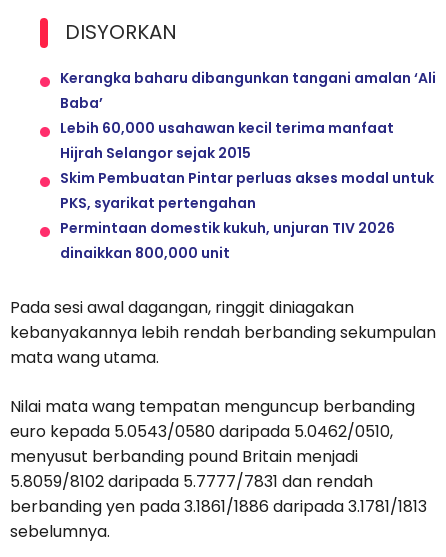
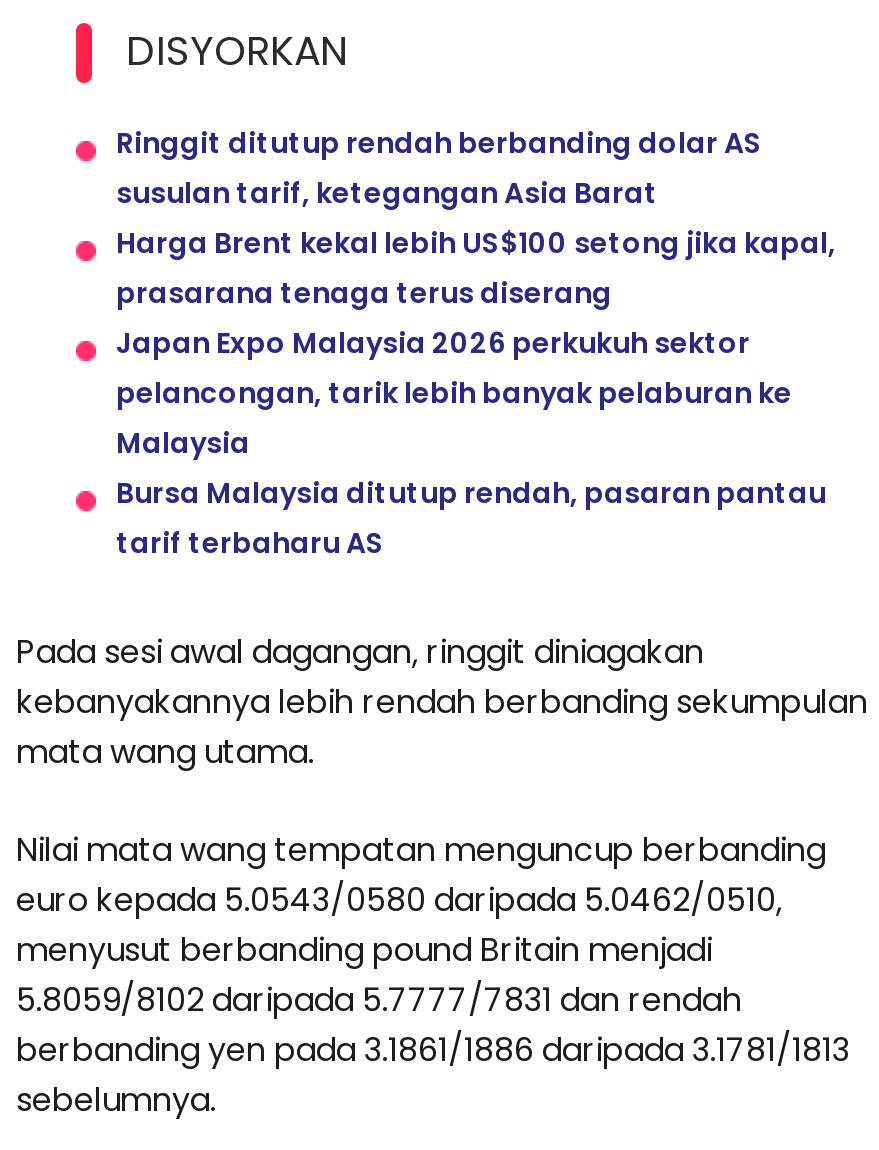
[60,68,436,263] Kerangka baharu dibangunkan tangani amalan ‘Ali | Baba’ | Lebih 60,000 usahawan kecil terima manfaat | Hijrah Selangor sejak 2015 | Skim Pembuatan Pintar perluas akses modal untuk | PKS, syarikat pertengahan | Permintaan domestik kukuh, unjuran TIV 2026 | dinaikkan 800,000 unit -> [116,124,836,564] Ringgit ditutup rendah berbanding dolar AS | susulan tarif, ketegangan Asia Barat | Harga Brent kekal lebih US$100 setong jika kapal, | prasarana tenaga terus diserang | Japan Expo Malaysia 2026 perkukuh sektor | pelancongan, tarik lebih banyak pelaburan ke | Malaysia | Bursa Malaysia ditutup rendah, pasaran pantau | tarif terbaharu AS

